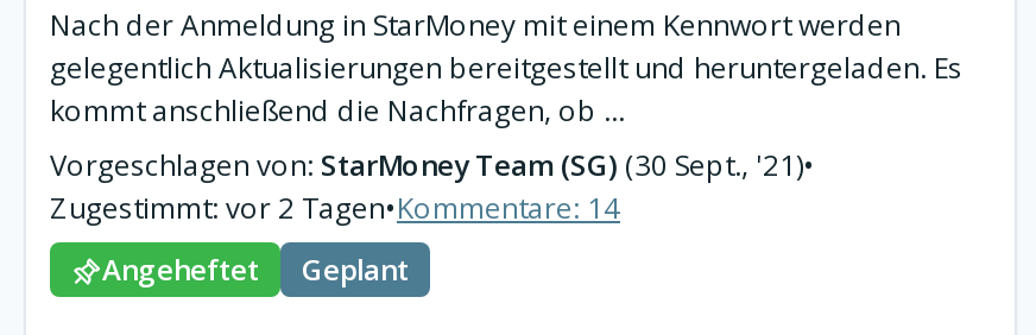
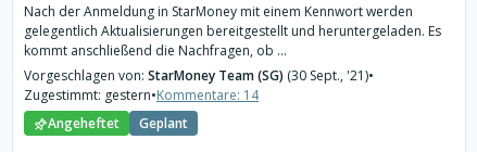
[50,188,620,228] Zugestimmt: vor 2 Tagen•Kommentare: 14 -> [24,86,259,104] Zugestimmt: gestern•Kommentare: 14

